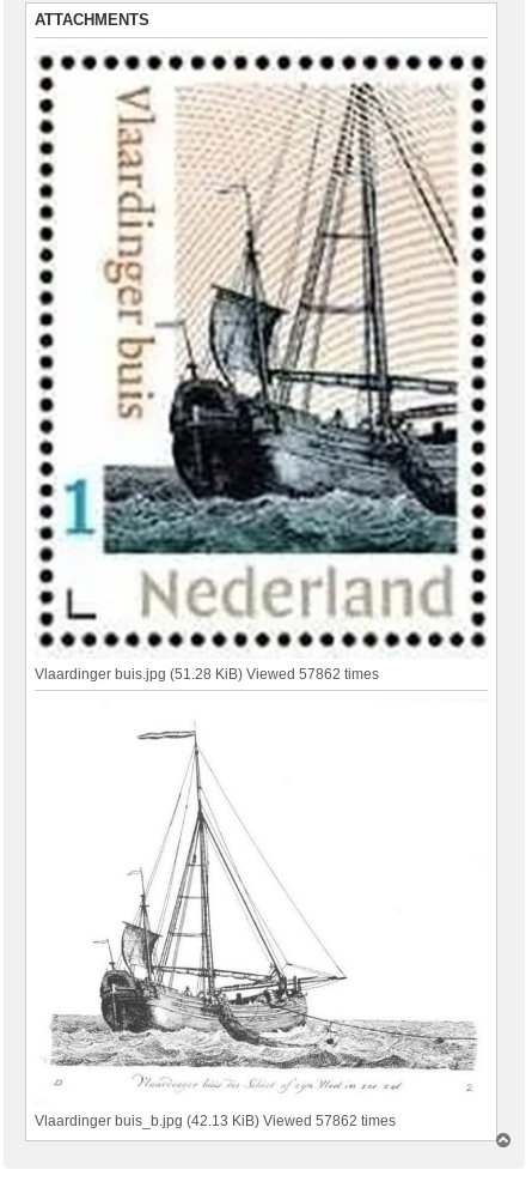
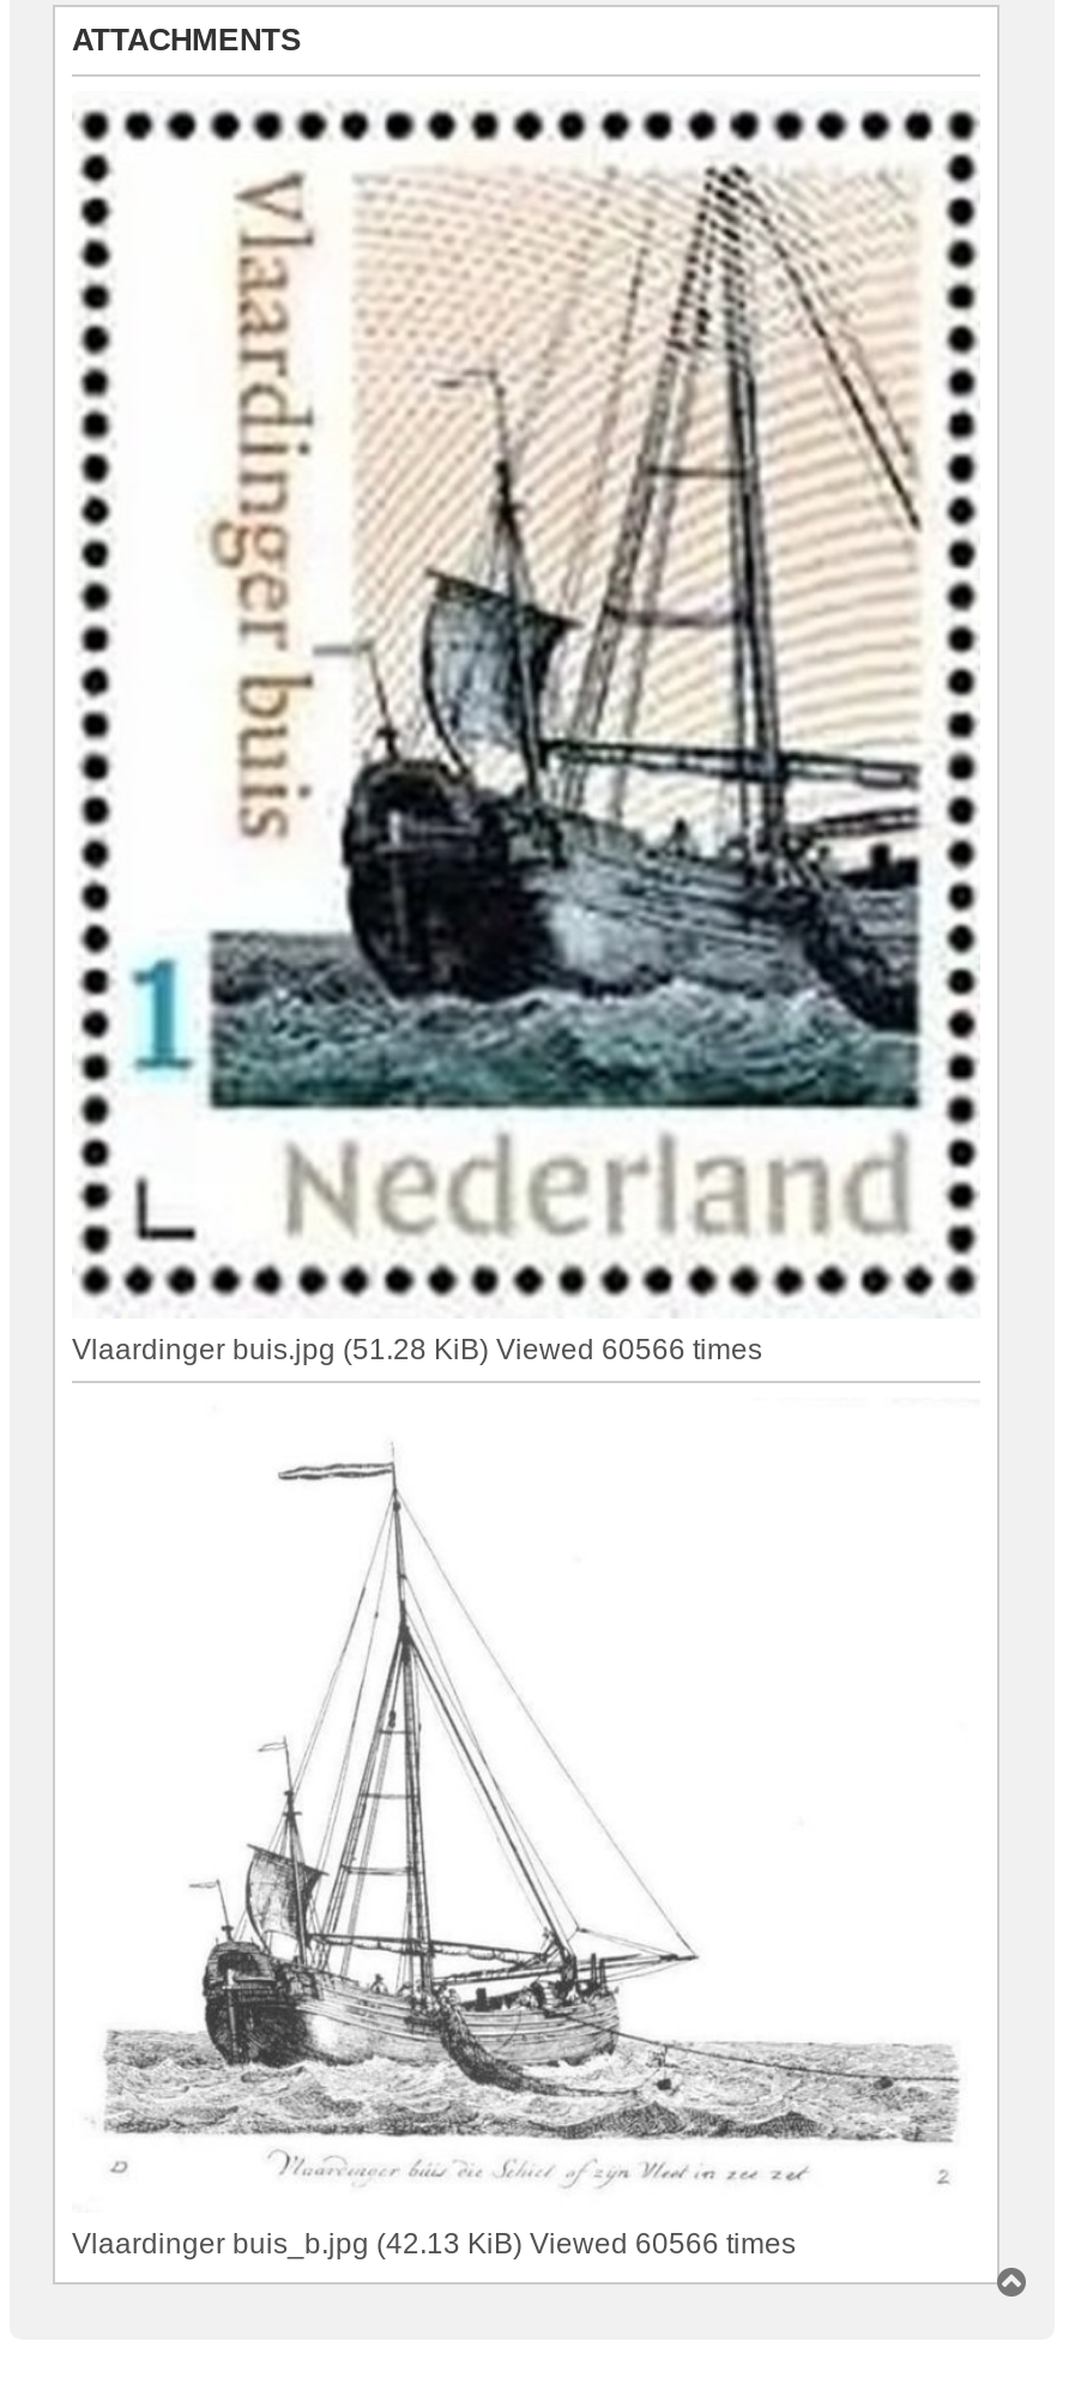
[35,666,379,683] Vlaardinger buis.jpg (51.28 KiB) Viewed 57862 times -> [72,1333,762,1366] Vlaardinger buis.jpg (51.28 KiB) Viewed 60566 times
[35,1112,396,1129] Vlaardinger buis_b.jpg (42.13 KiB) Viewed 57862 times -> [72,2227,796,2260] Vlaardinger buis_b.jpg (42.13 KiB) Viewed 60566 times

